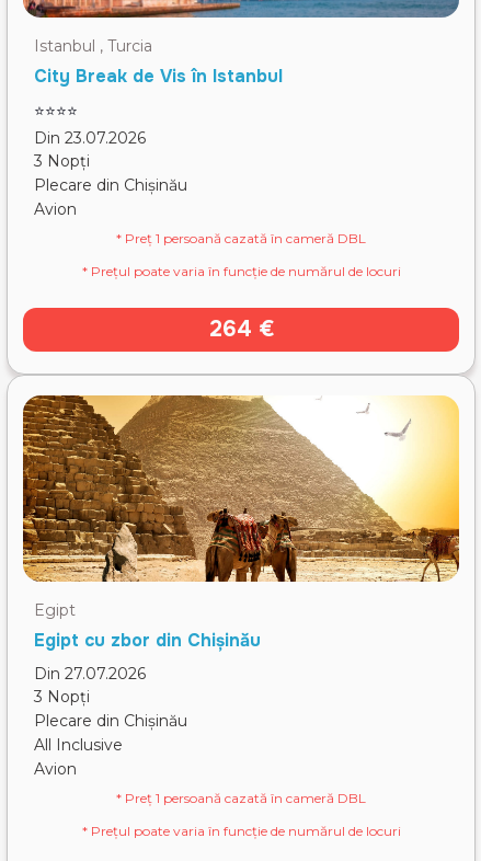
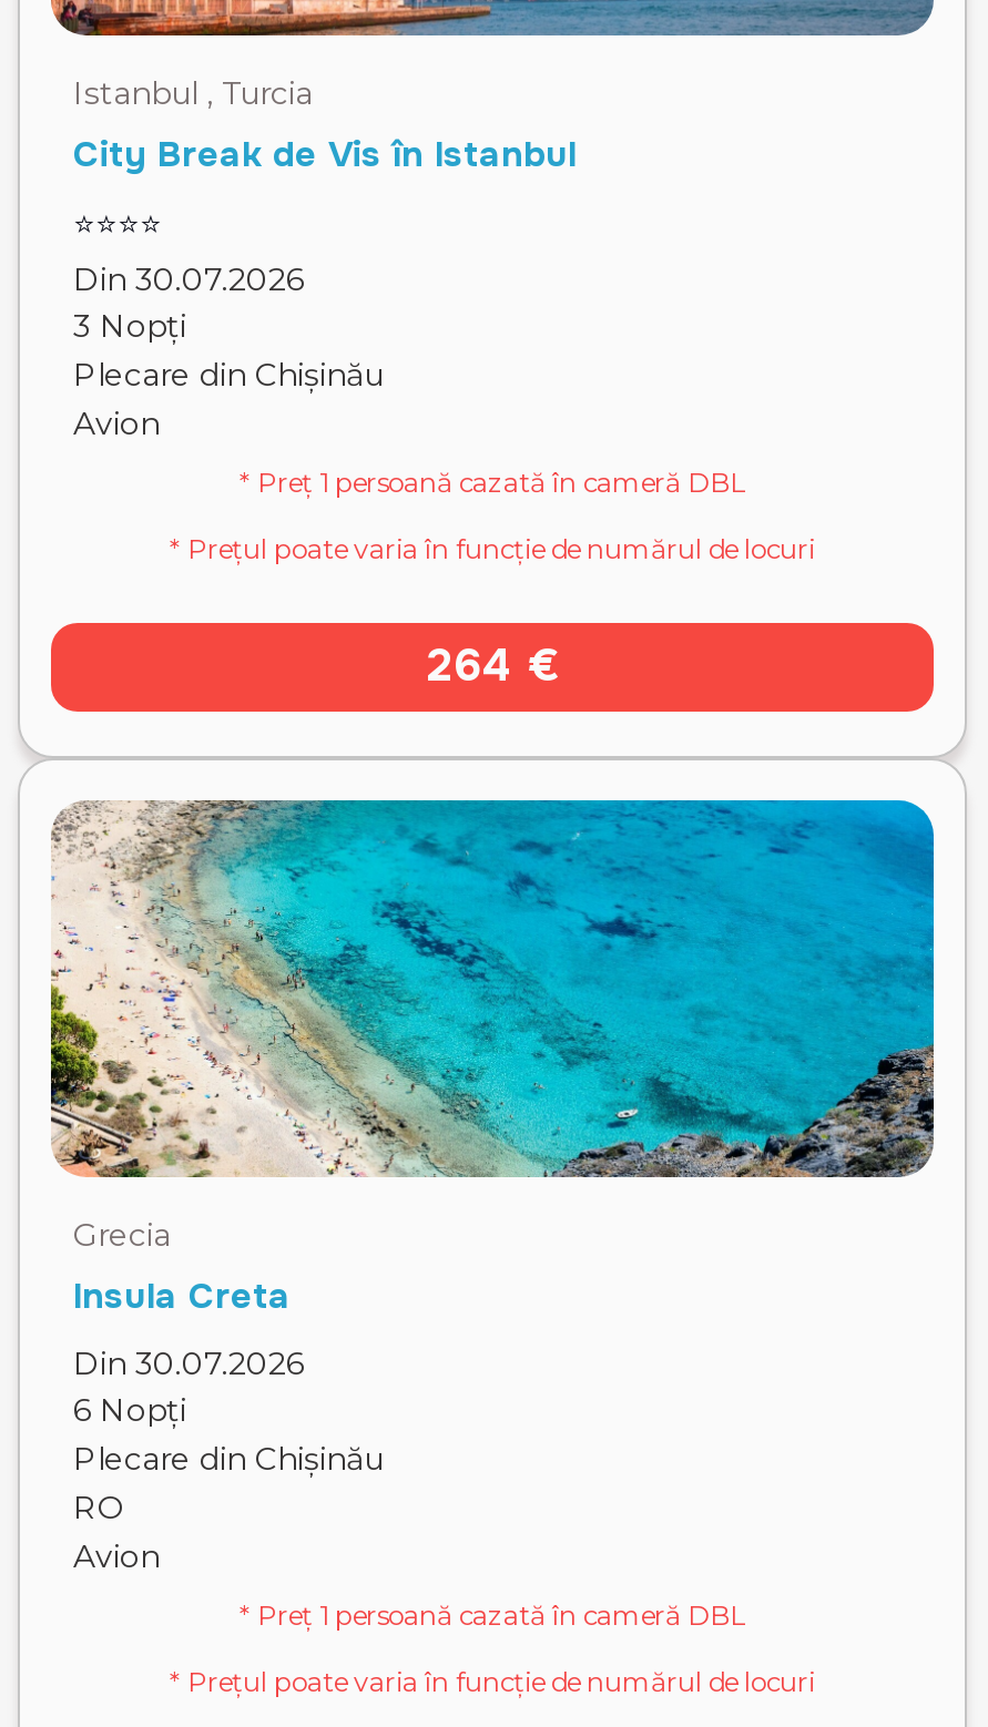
[34,128,146,148] Din 23.07.2026 -> [73,259,304,299] Din 30.07.2026
[22,394,460,652] [image] | Egipt | Egipt cu zbor din Chișinău -> [49,798,936,1319] [image] | Grecia | Insula Creta
[34,664,146,707] Din 27.07.2026 | 3 Nopți -> [73,1343,304,1430] Din 30.07.2026 | 6 Nopți
[34,735,123,755] All Inclusive -> [73,1488,124,1527] RO

